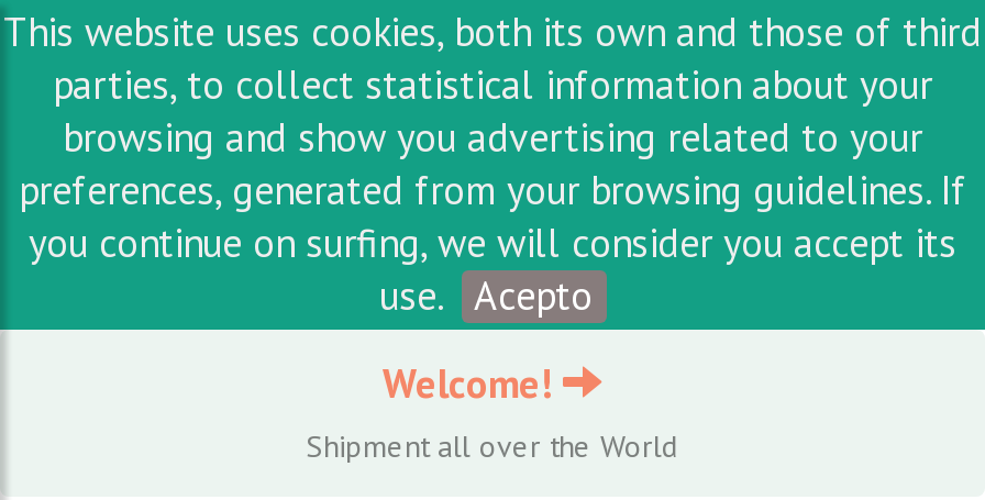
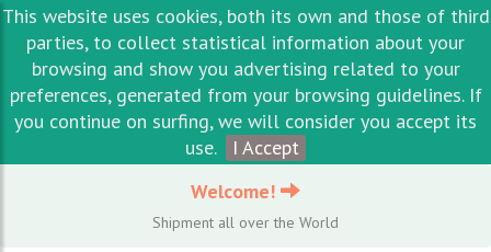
[474,270,593,321] Acepto -> [232,135,299,160] I Accept

